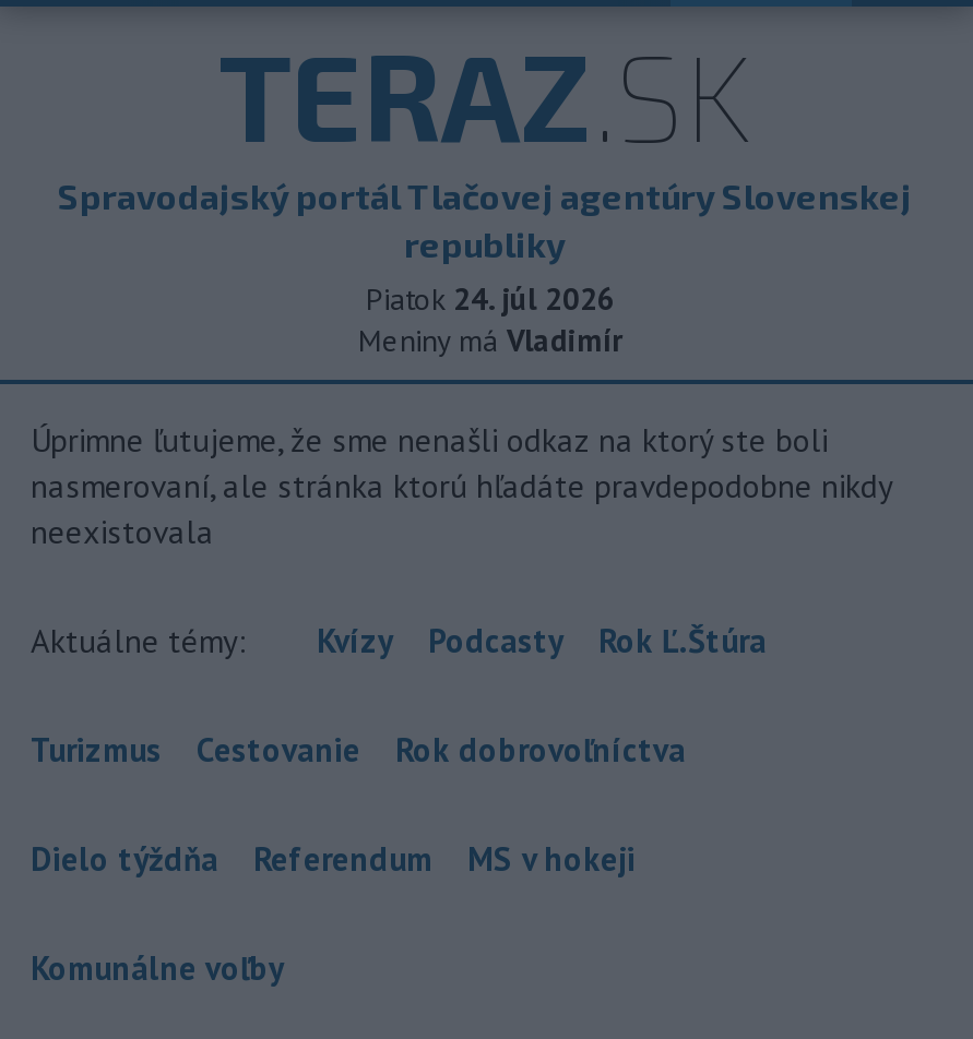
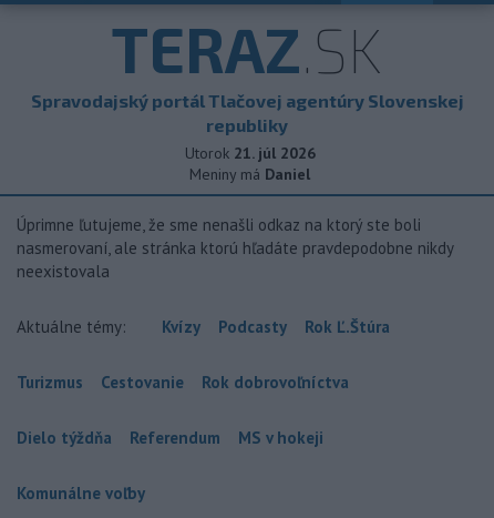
[366,279,615,319] Piatok 24. júl 2026 -> [184,143,315,163] Utorok 21. júl 2026
[358,321,622,360] Meniny má Vladimír -> [189,164,310,184] Meniny má Daniel

